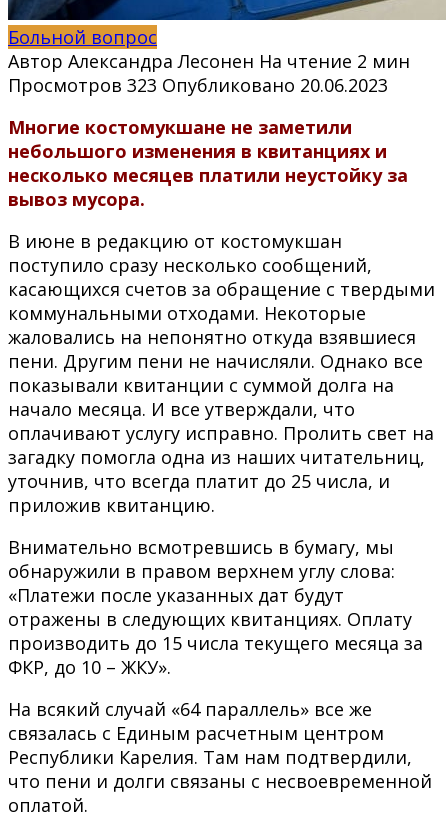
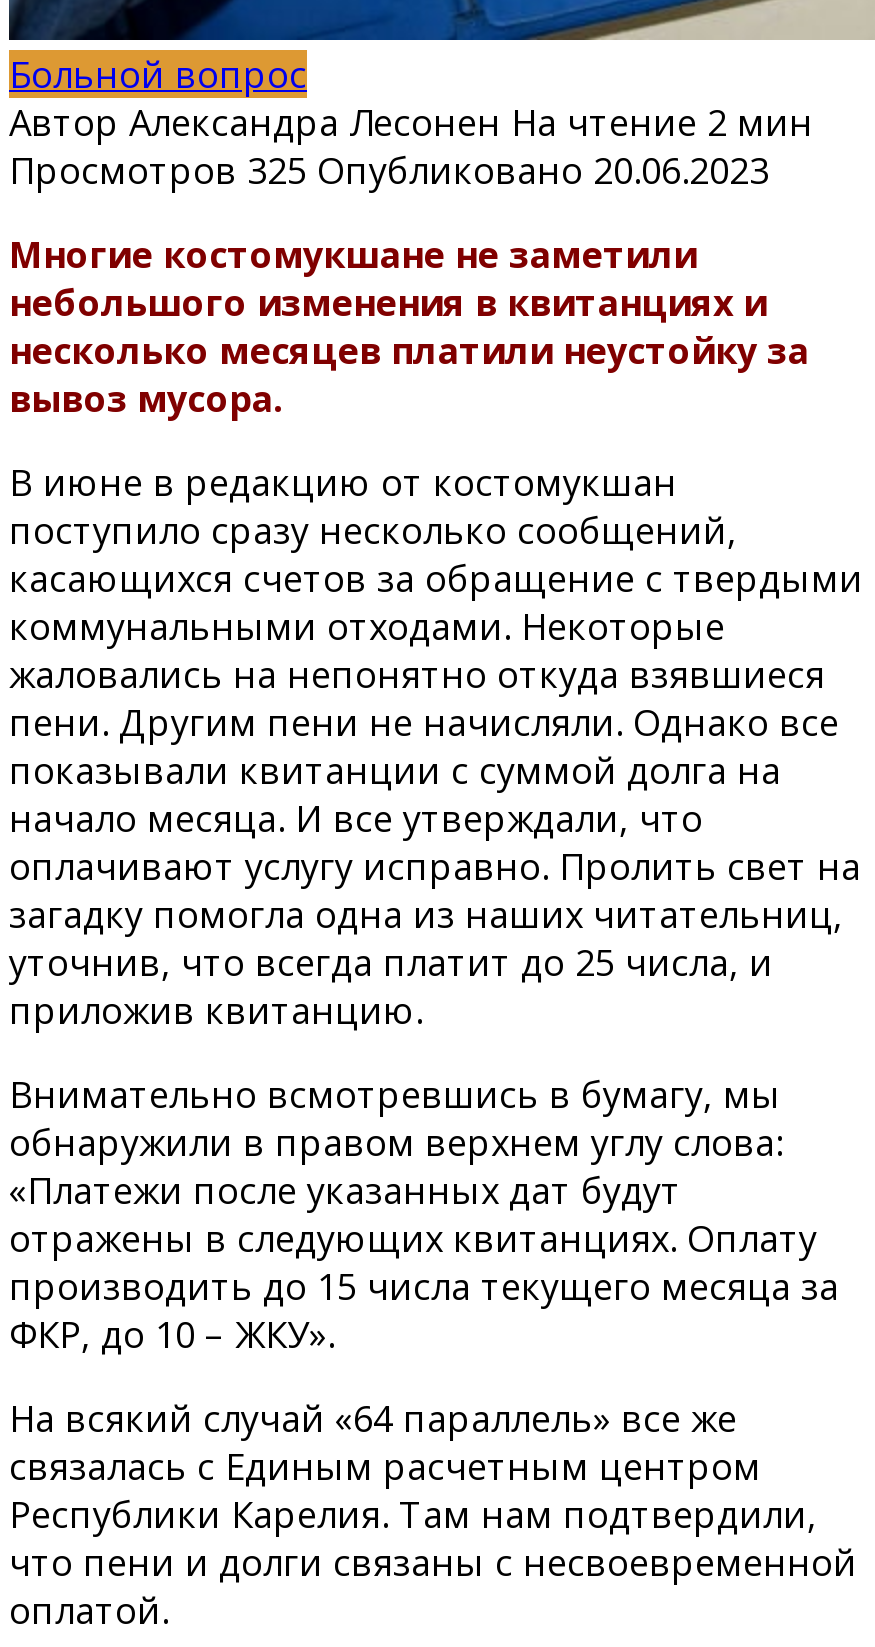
[8,73,388,97] Просмотров 323 Опубликовано 20.06.2023 -> [9,146,769,194] Просмотров 325 Опубликовано 20.06.2023

